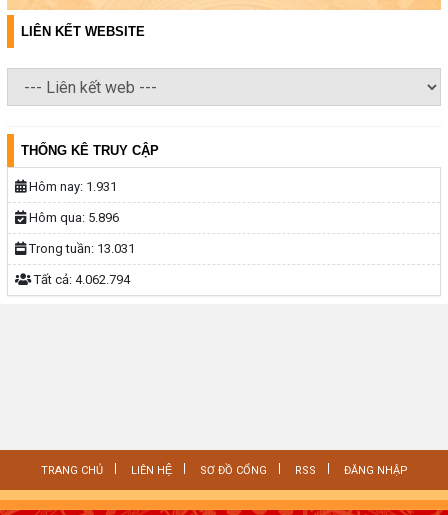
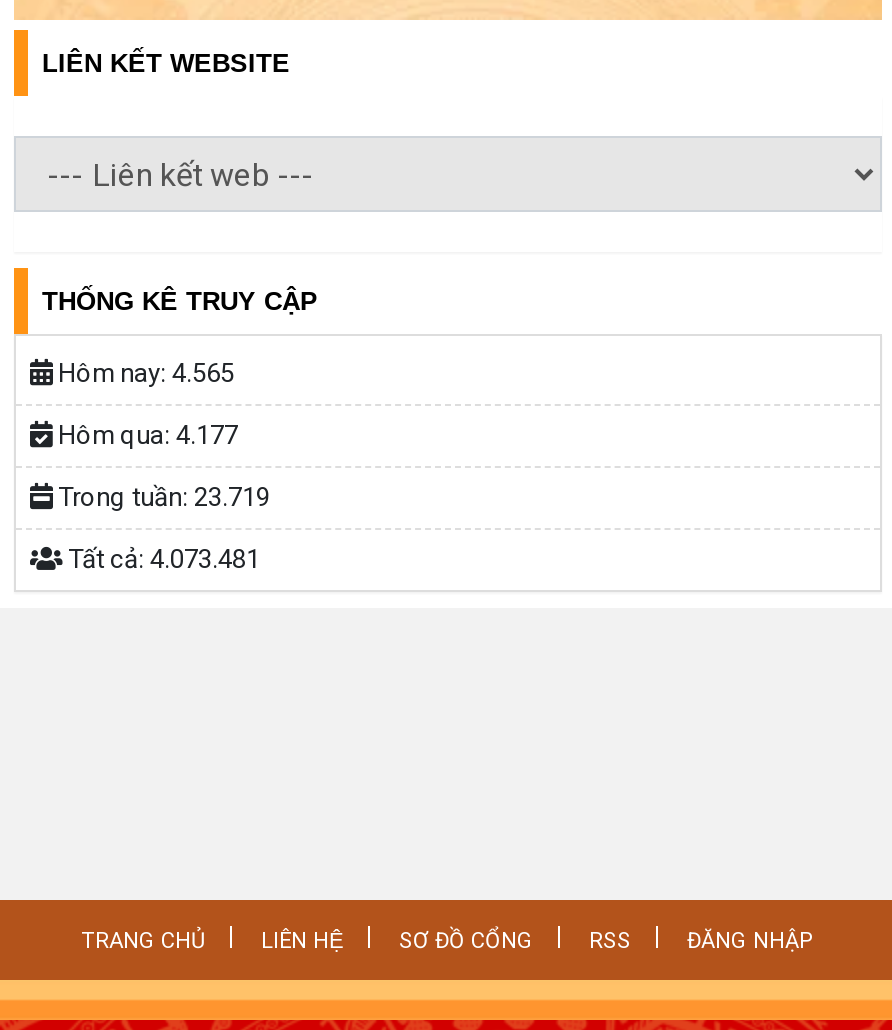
[26,179,117,194] Hôm nay: 1.931 -> [52,358,234,388] Hôm nay: 4.565
[26,210,119,225] Hôm qua: 5.896 -> [52,420,238,450] Hôm qua: 4.177
[26,241,135,256] Trong tuần: 13.031 -> [52,482,270,512] Trong tuần: 23.719
[31,272,130,287] Tất cả: 4.062.794 -> [62,544,260,574] Tất cả: 4.073.481

